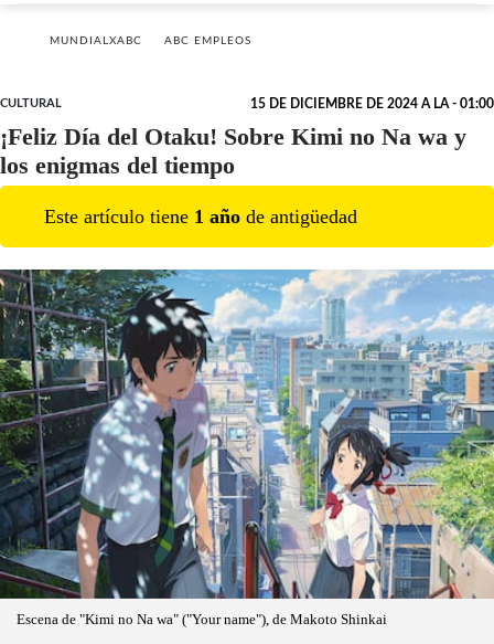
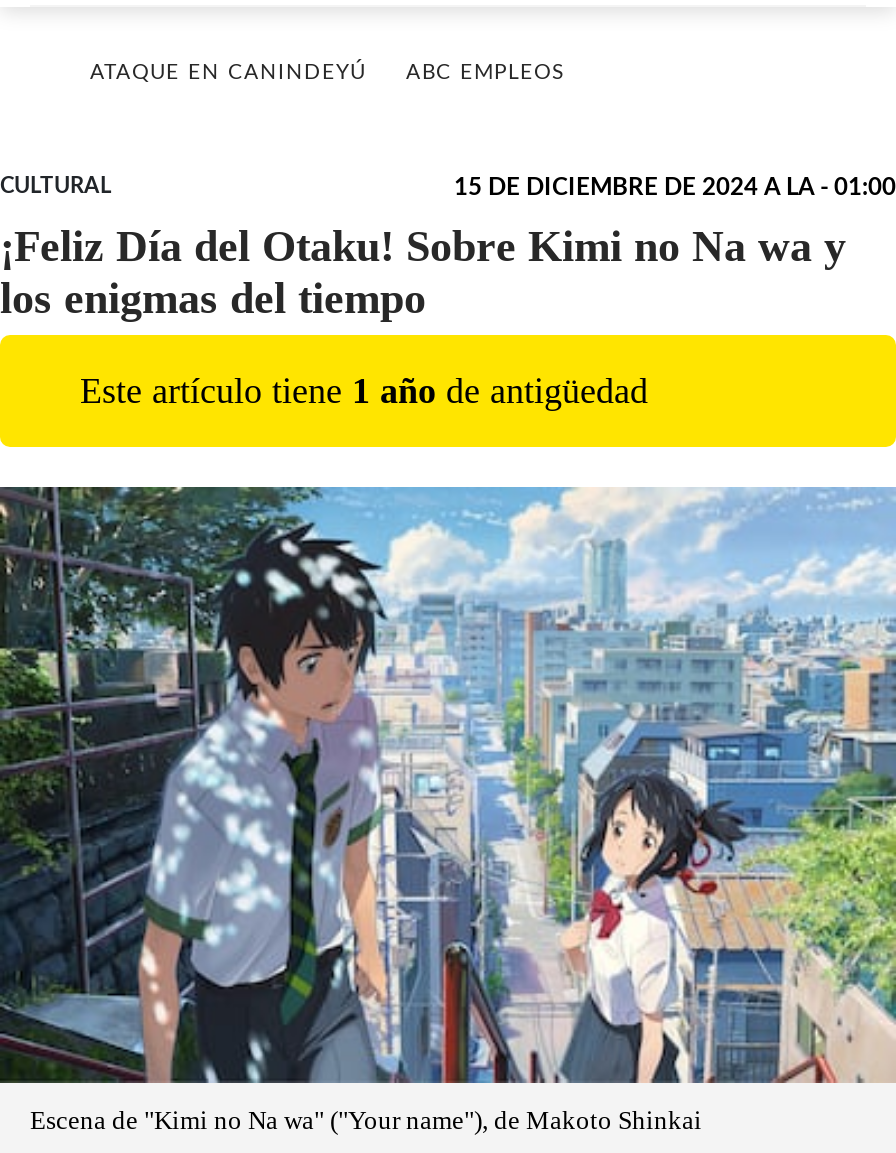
[50,35,142,46] MUNDIALXABC -> [90,63,366,83] ATAQUE EN CANINDEYÚ

